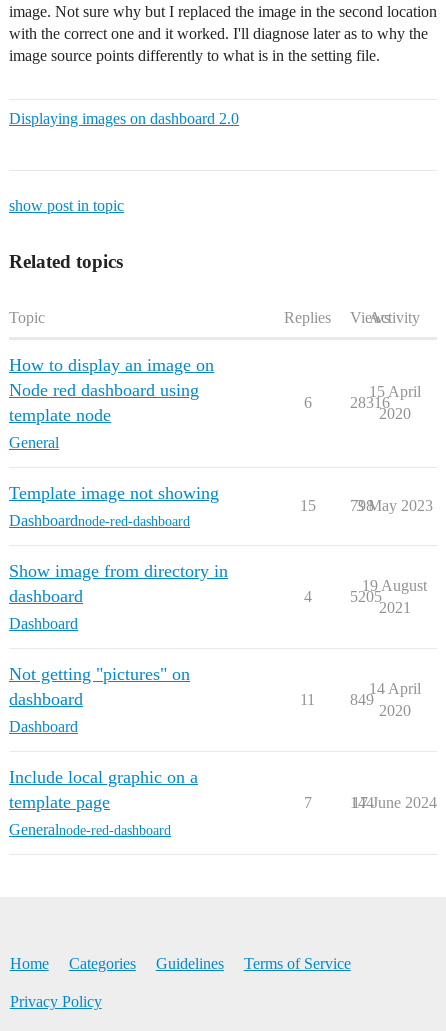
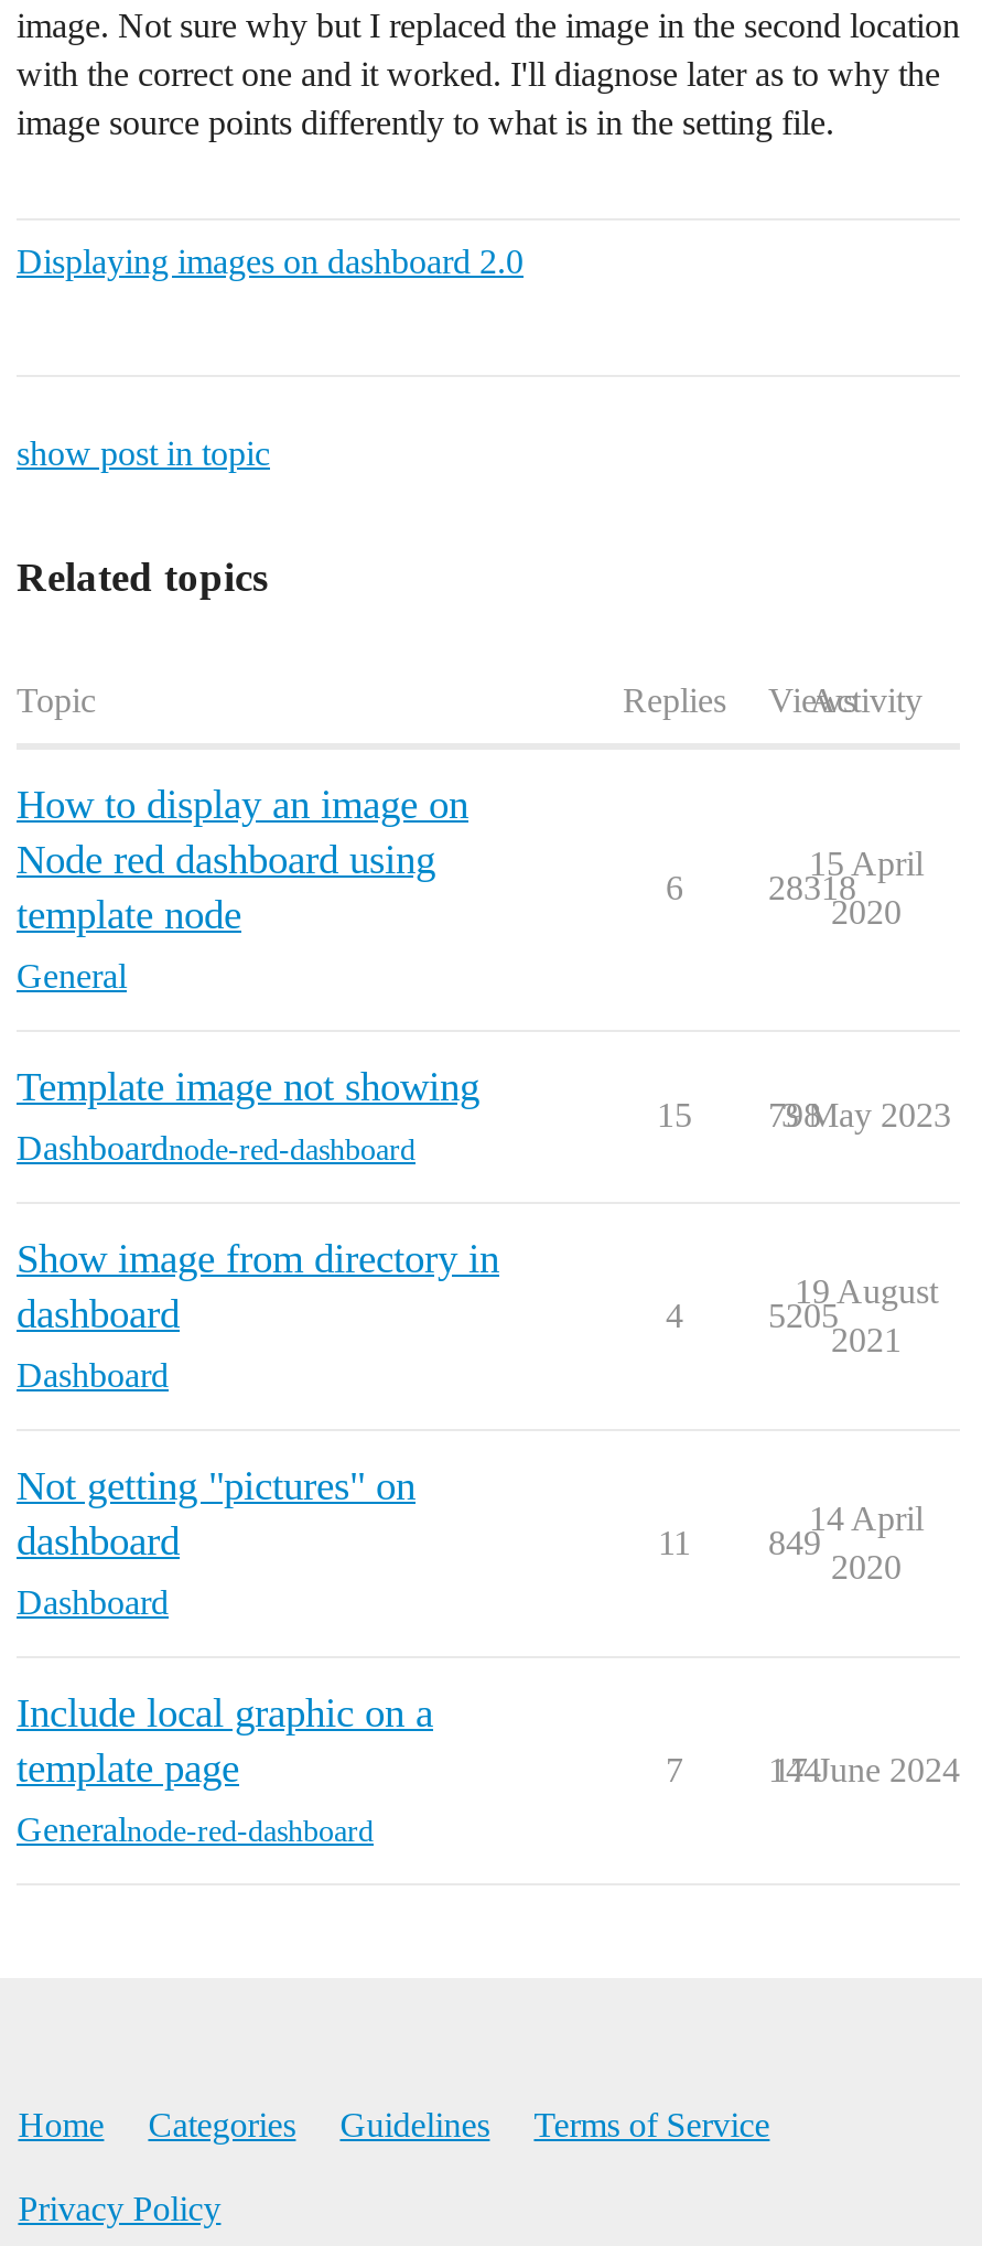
[350,394,390,411] 28316 -> [768,870,856,907] 28318

